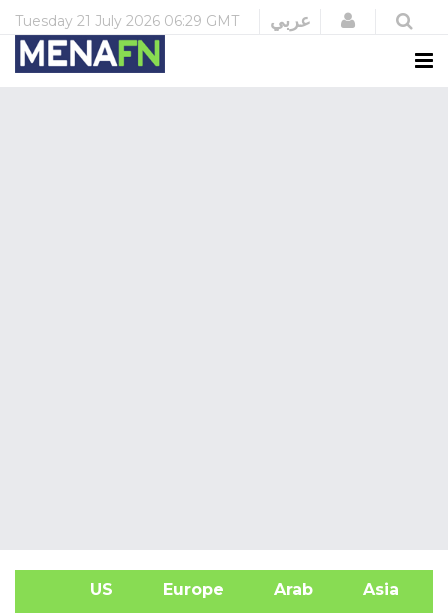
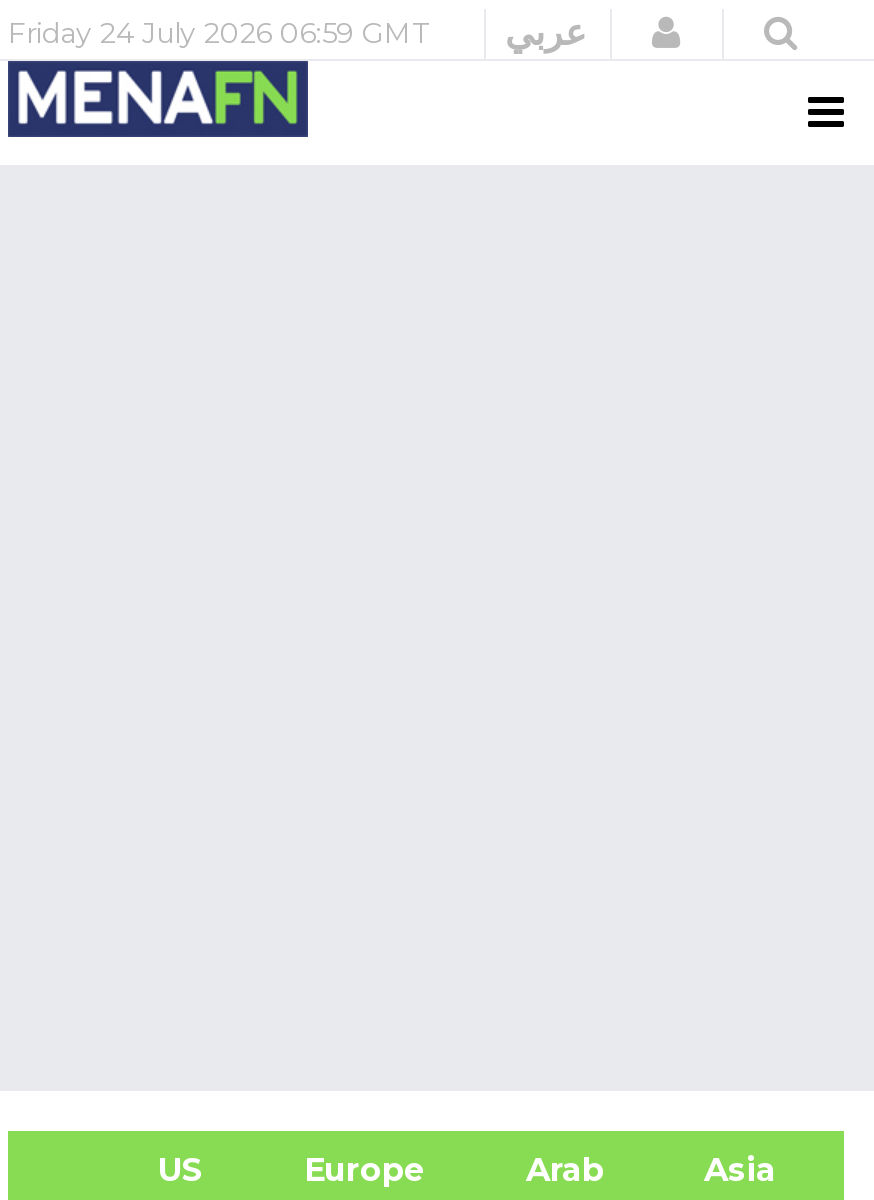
[15,12,239,30] Tuesday 21 July 2026 06:29 GMT -> [8,15,428,51] Friday 24 July 2026 06:59 GMT

